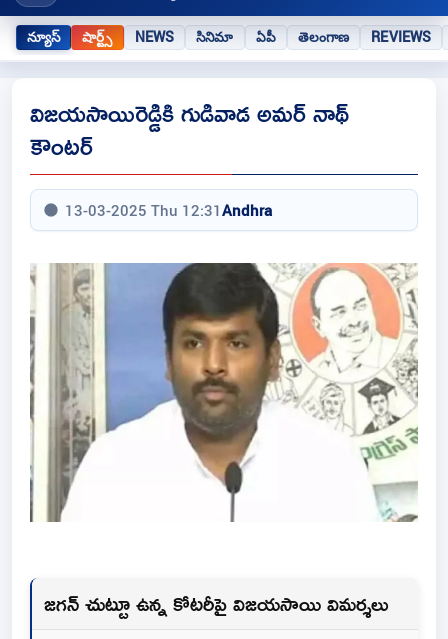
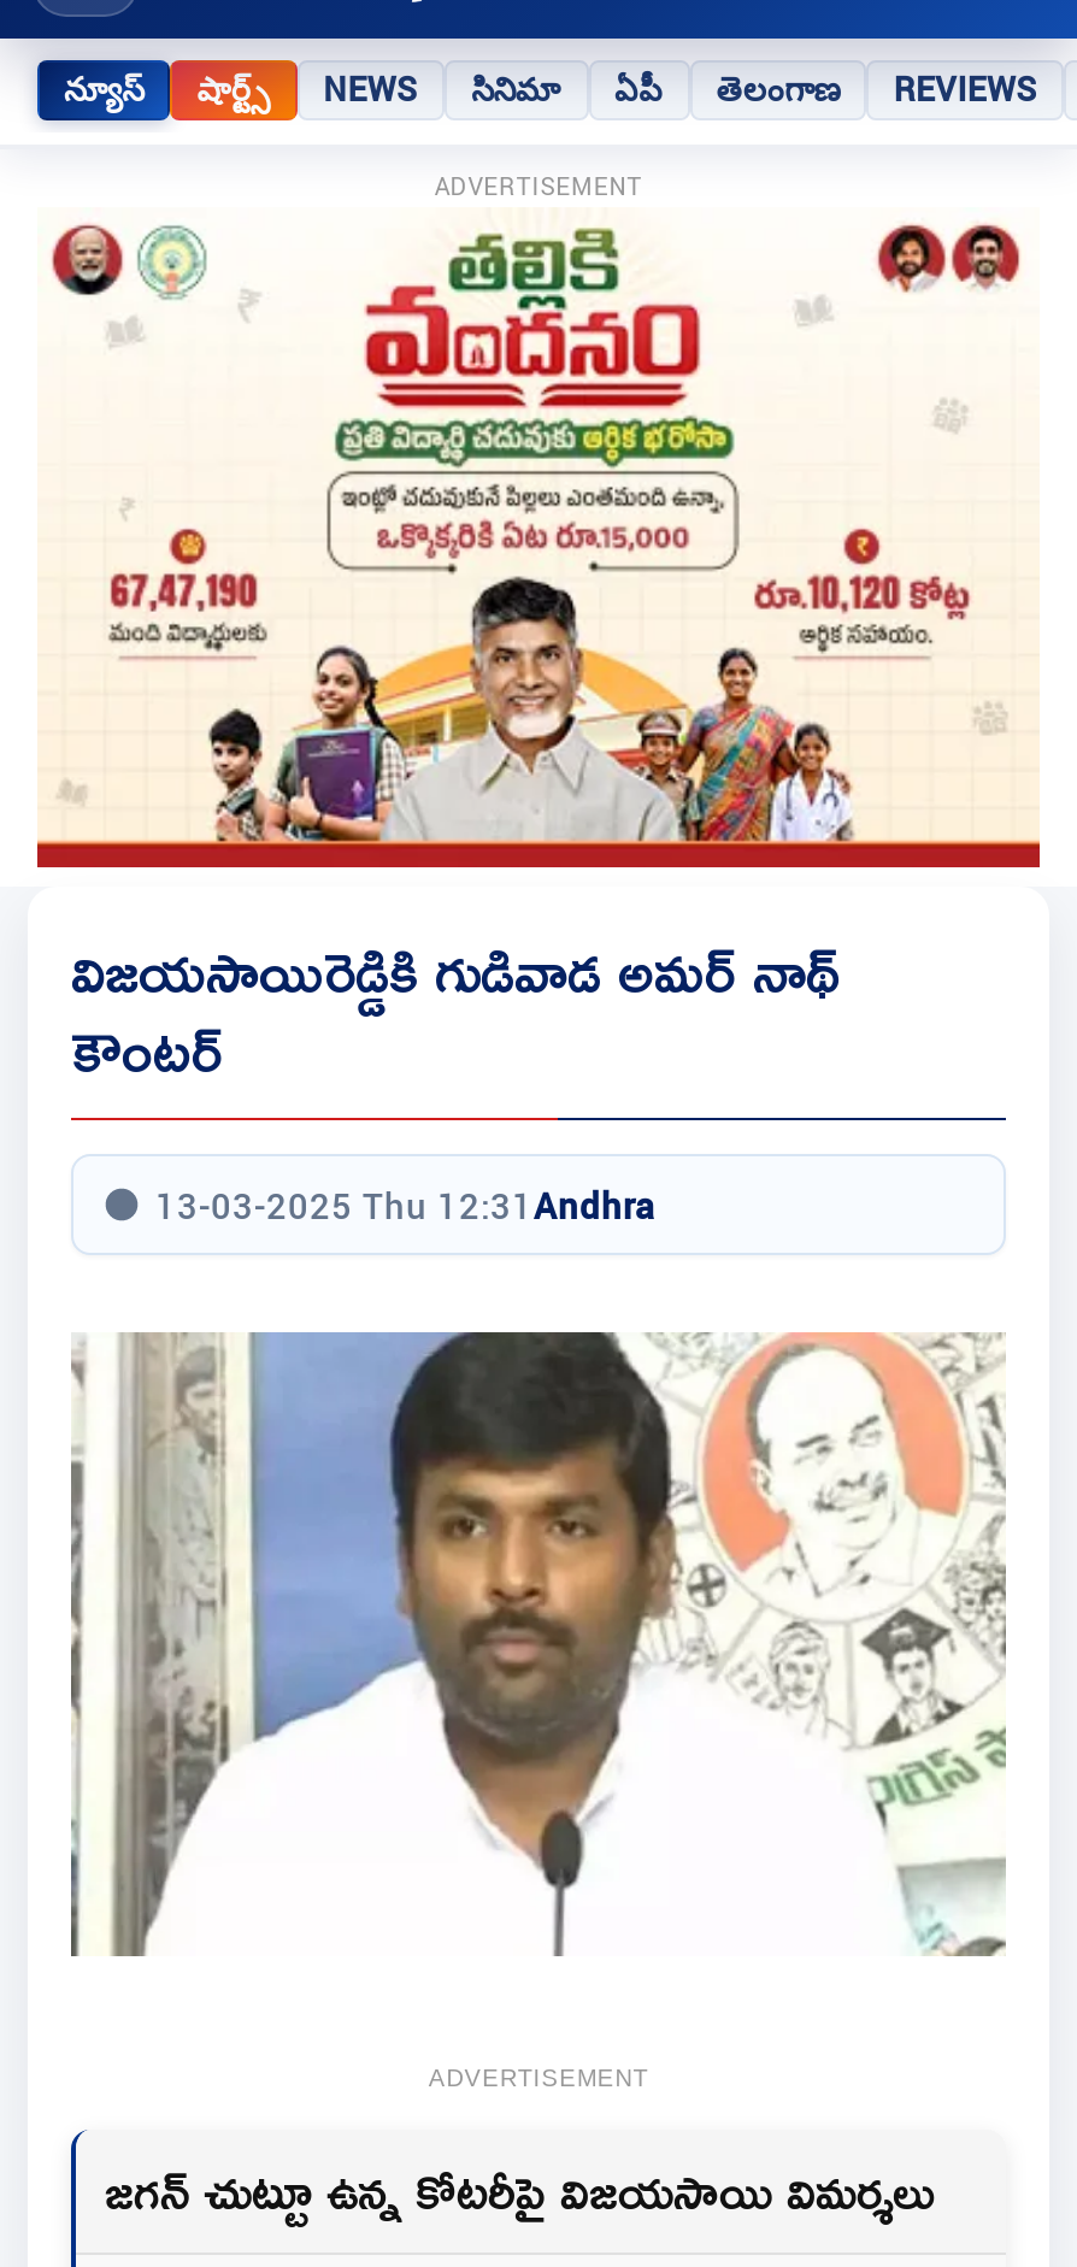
none -> [35,222,1042,870] [image]
none -> [435,169,642,203] ADVERTISEMENT
none -> [429,2054,648,2100] ADVERTISEMENT

